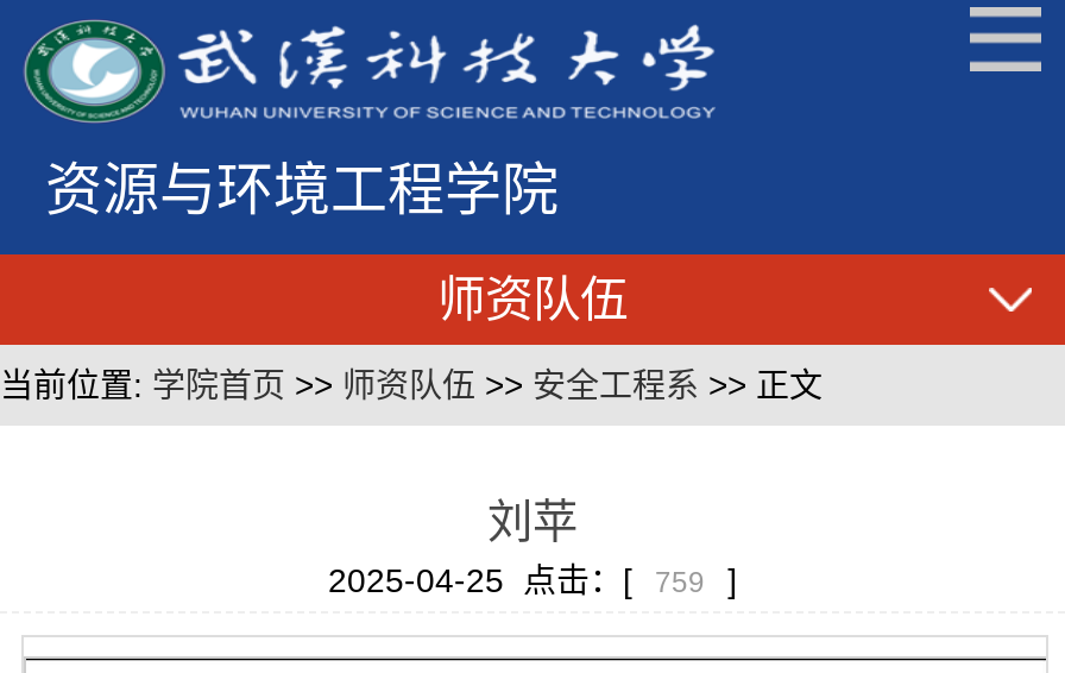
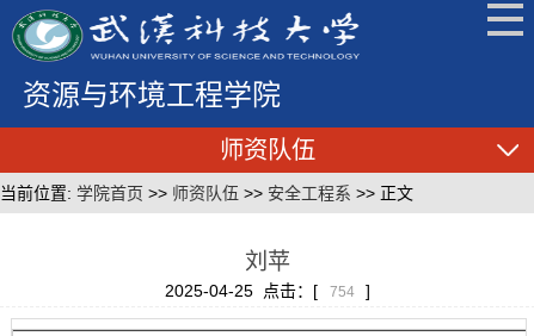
[655,566,705,599] 759 -> [329,284,354,300] 754

